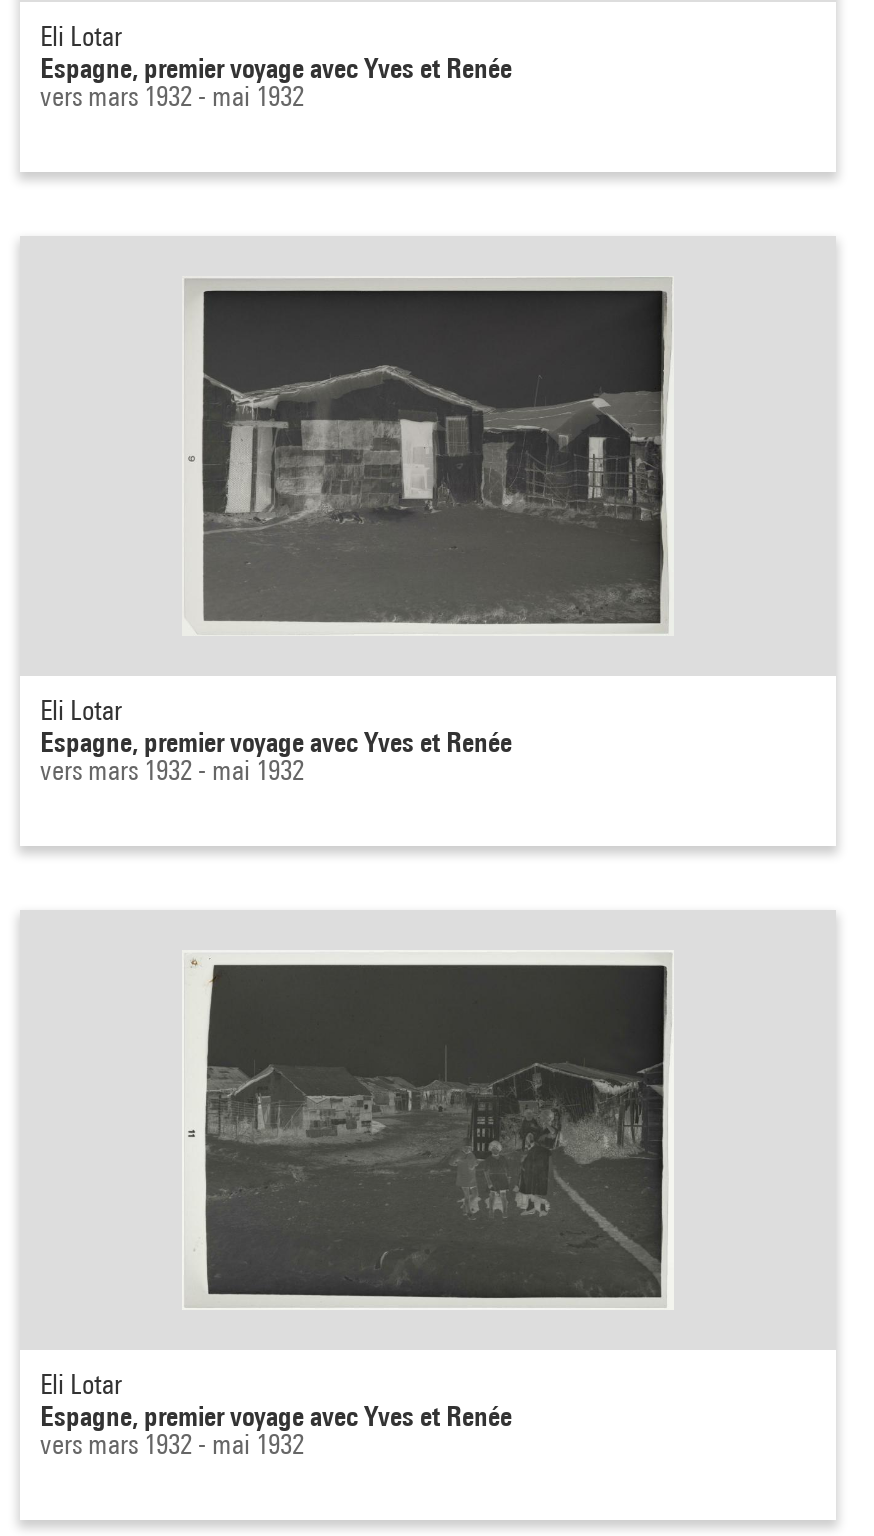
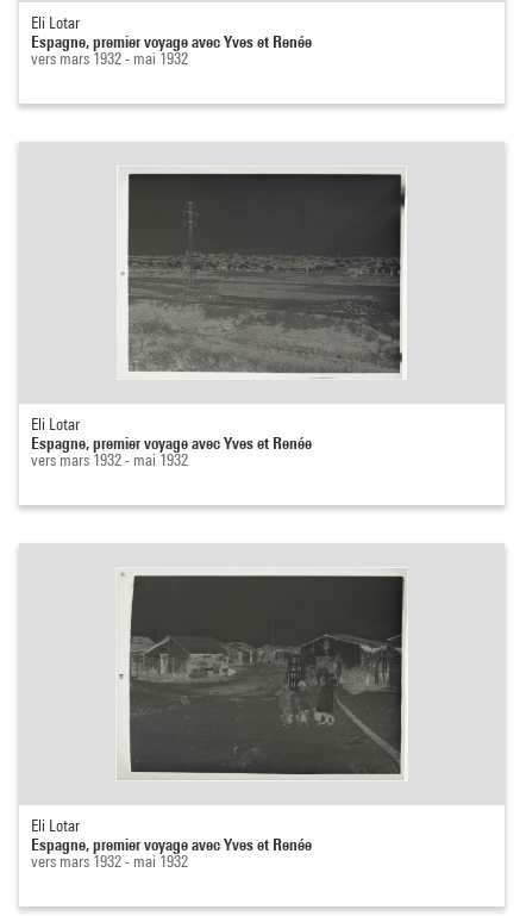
[184,280,668,632] [image] -> [130,193,405,376] [image]

